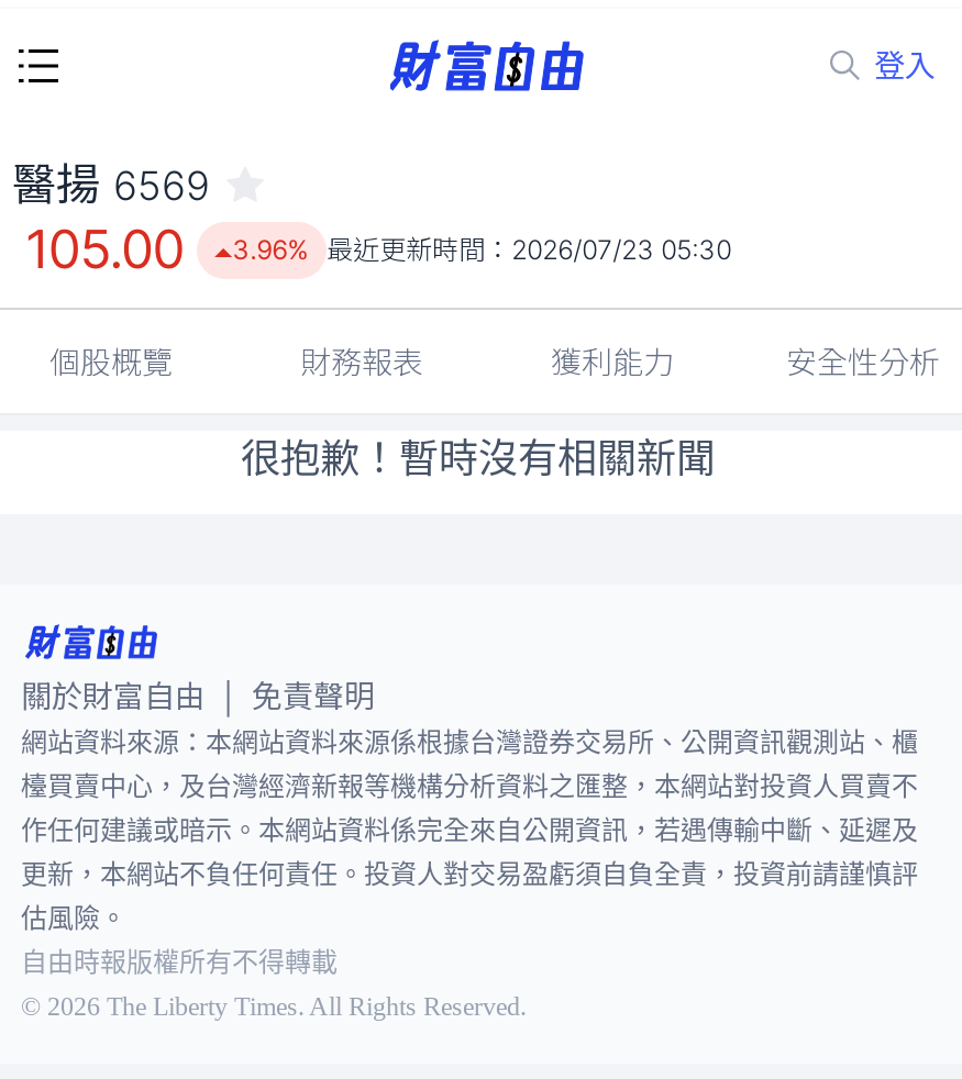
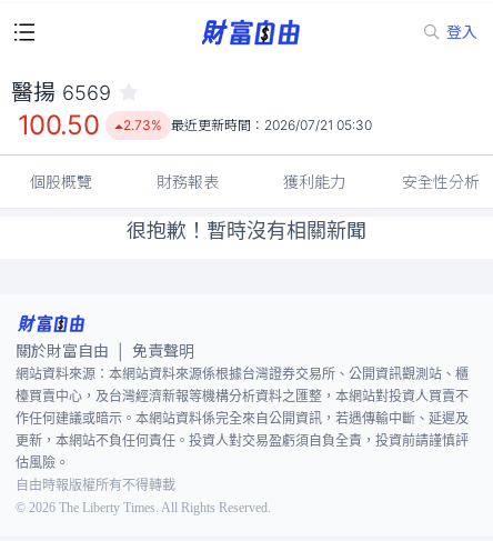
[25,218,184,281] 105.00 -> [18,109,99,141] 100.50
[232,233,732,266] 3.96% 最近更新時間：2026/07/23 05:30 -> [123,117,372,133] 2.73% 最近更新時間：2026/07/21 05:30

